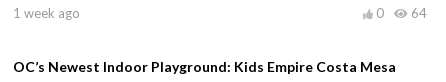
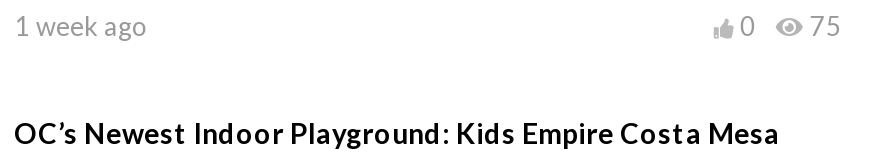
[376,5,427,21] 0 64 -> [740,11,842,43] 0 75

